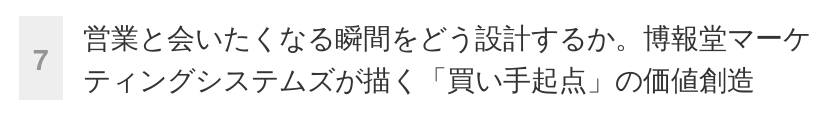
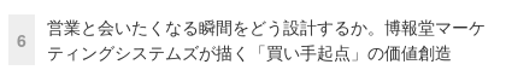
[33,38,49,78] 7 -> [17,28,27,52] 6

